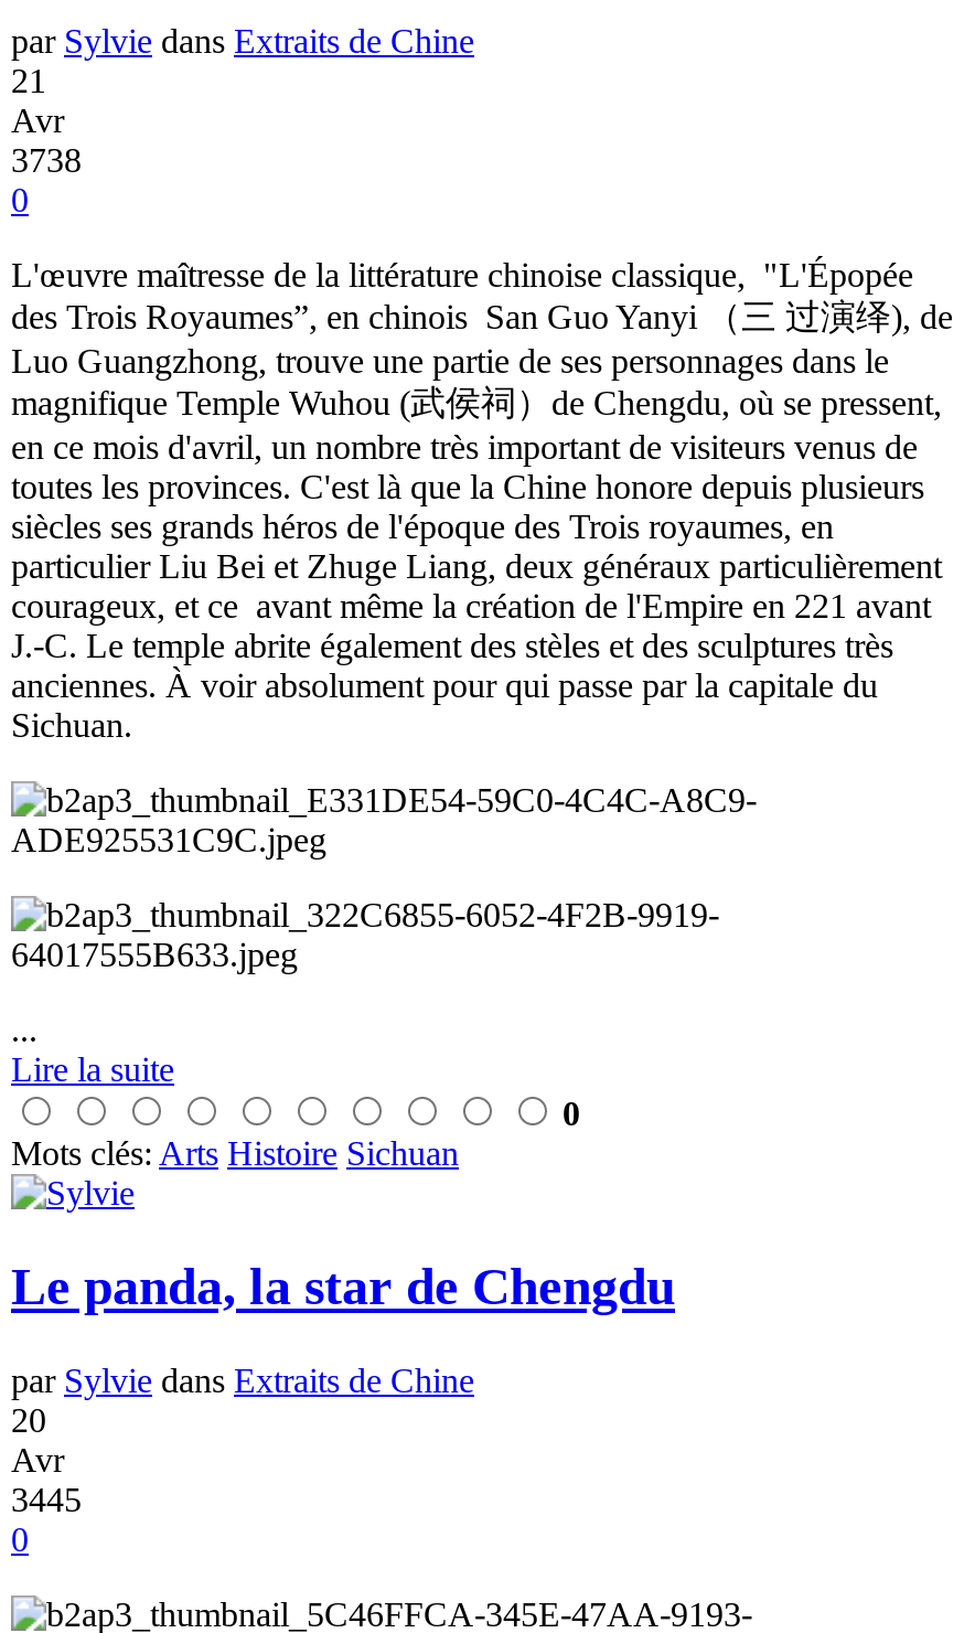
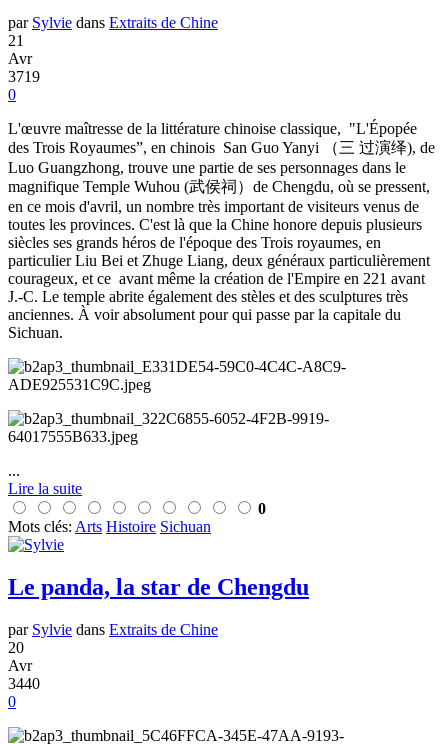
[11,141,82,178] 3738 -> [8,68,40,85] 3719
[11,1480,82,1517] 3445 -> [8,674,40,691] 3440

